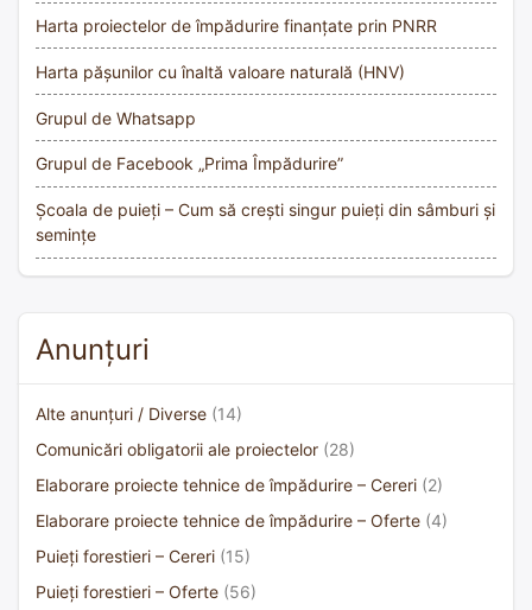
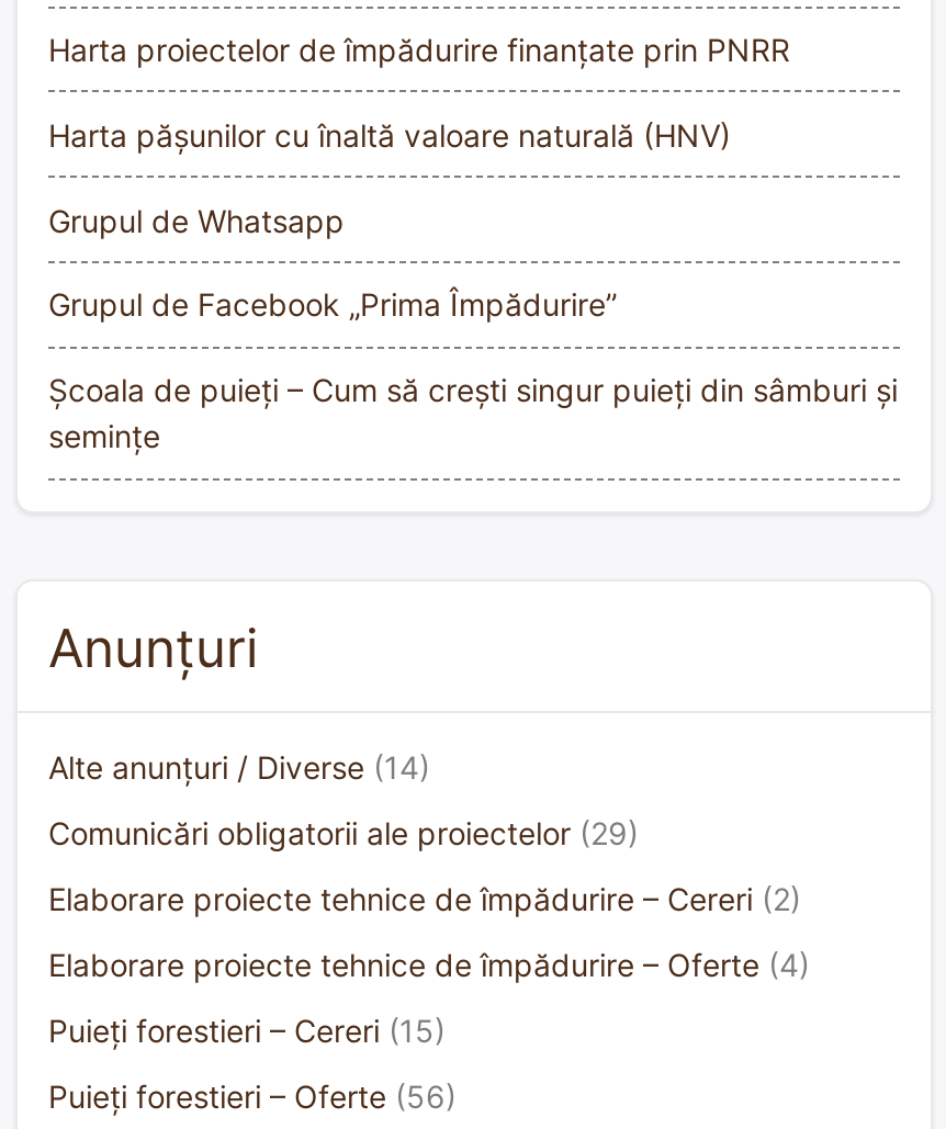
[36,439,355,459] Comunicări obligatorii ale proiectelor (28) -> [48,813,639,851] Comunicări obligatorii ale proiectelor (29)

